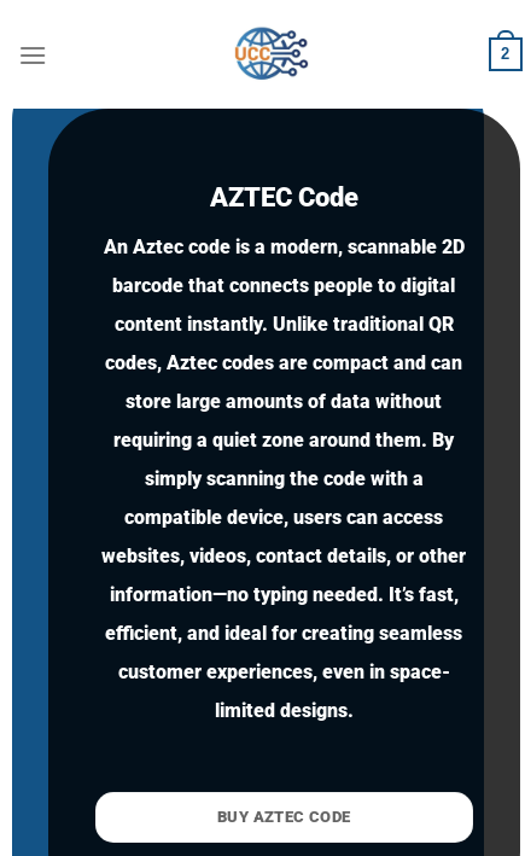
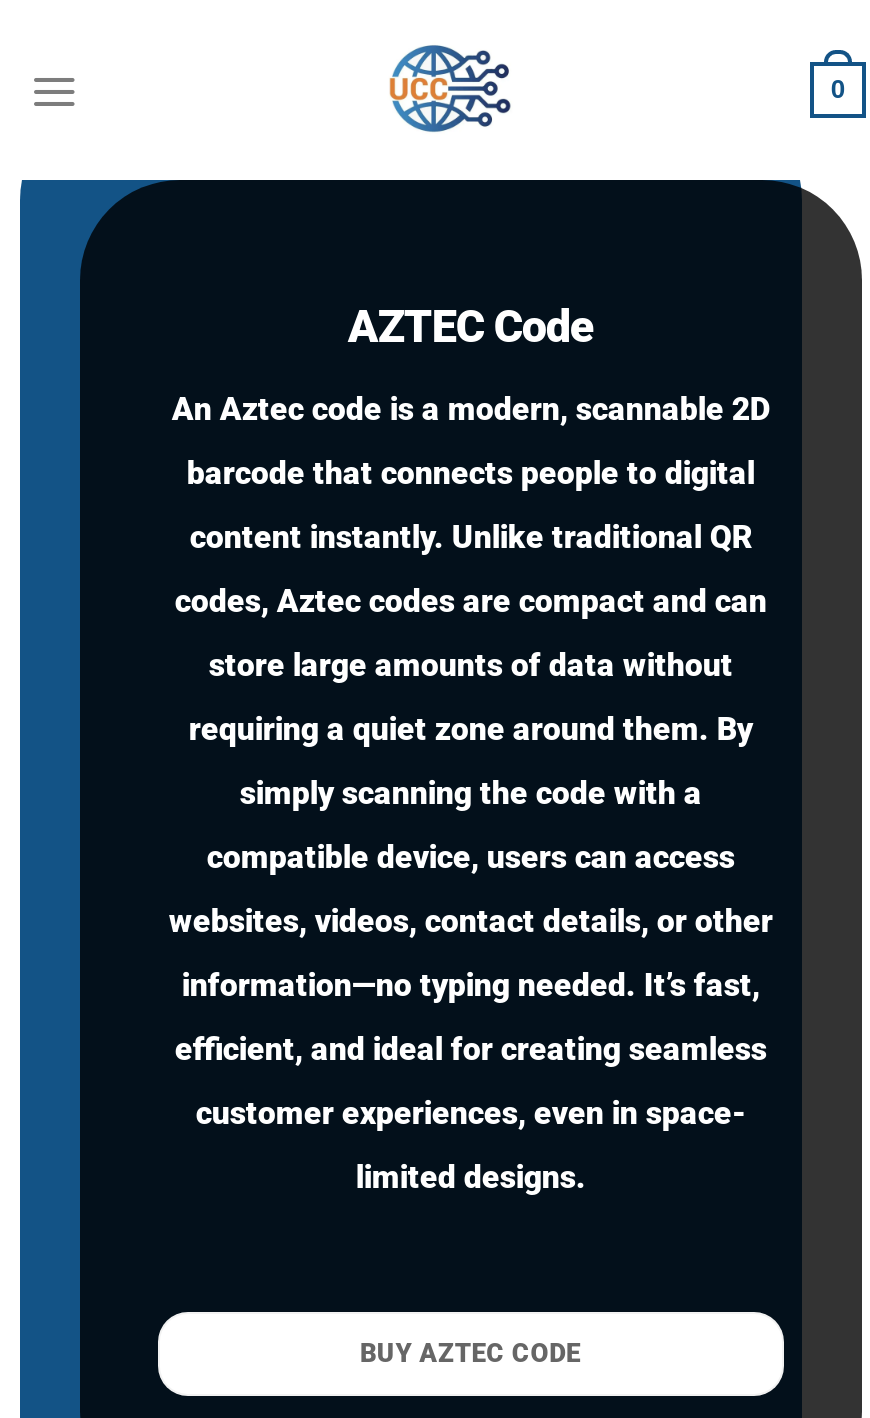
[501,45,510,63] 2 -> [831,74,845,104] 0

